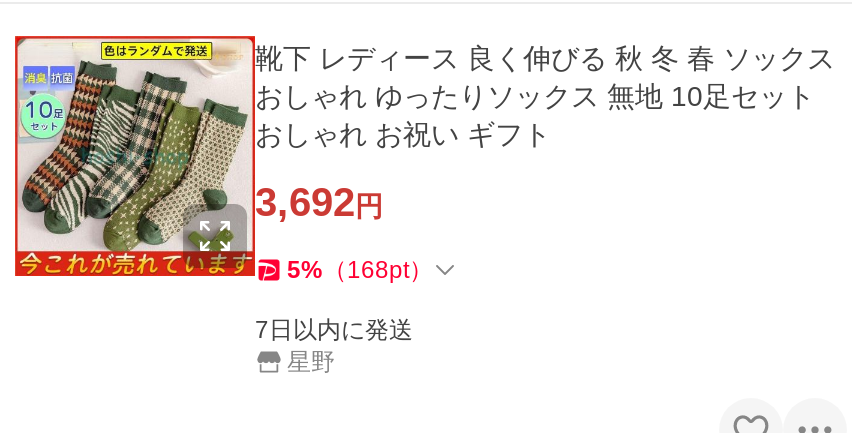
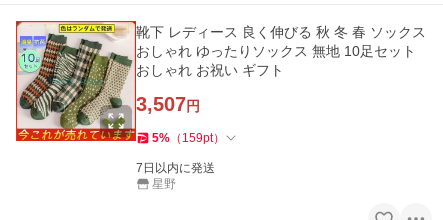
[255,180,383,224] 3,692円 -> [136,93,200,115] 3,507円
[287,256,433,284] 5%（168pt） -> [152,131,225,145] 5%（159pt）

